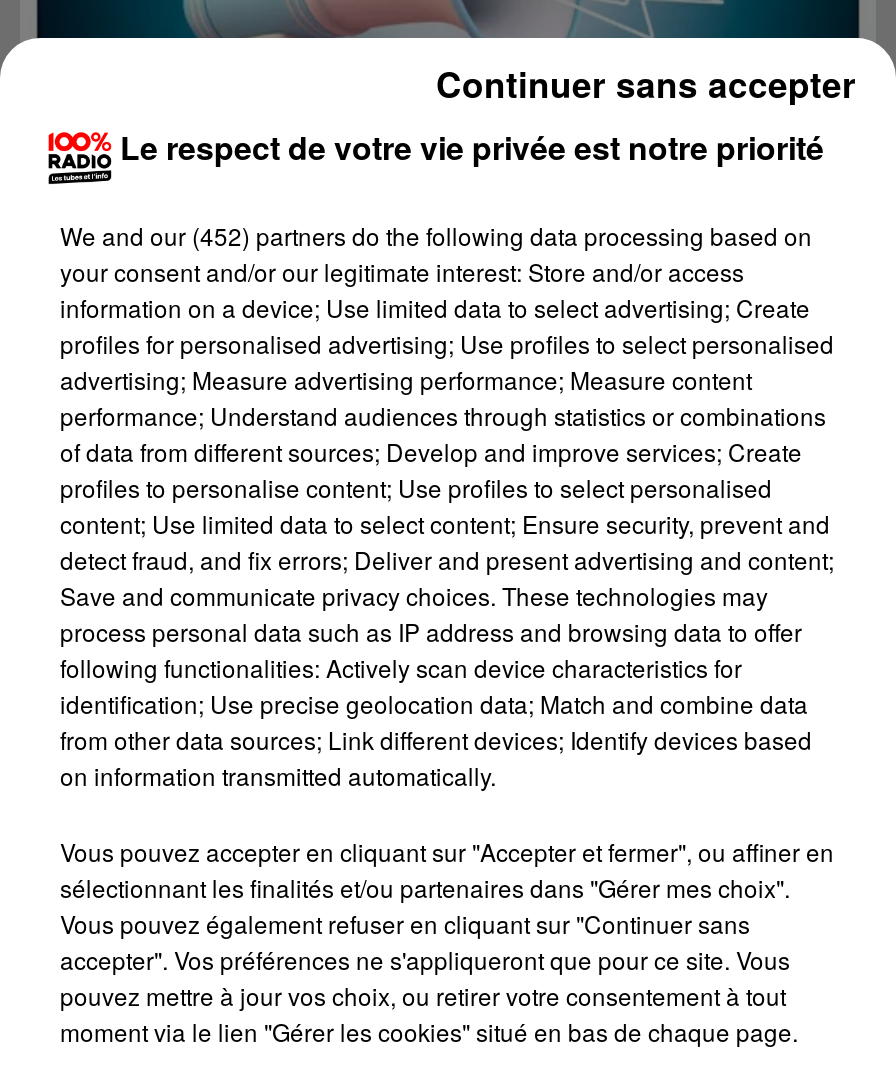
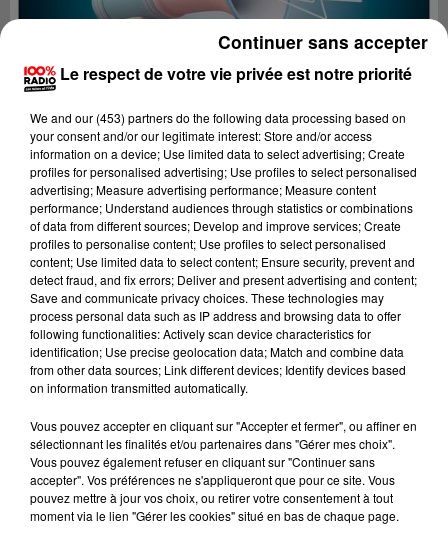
[60,218,812,252] We and our (452) partners do the following data processing based on -> [30,109,406,126] We and our (453) partners do the following data processing based on

